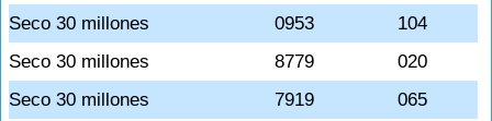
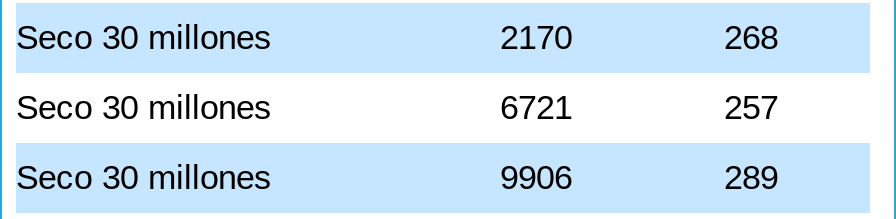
[275,13,314,34] 0953 -> [500,19,572,57] 2170
[398,13,427,34] 104 -> [724,19,778,57] 268
[275,51,314,72] 8779 -> [500,89,572,127] 6721
[398,51,427,72] 020 -> [724,89,778,127] 257
[275,89,314,110] 7919 -> [500,159,572,197] 9906
[398,89,427,110] 065 -> [724,159,778,197] 289

